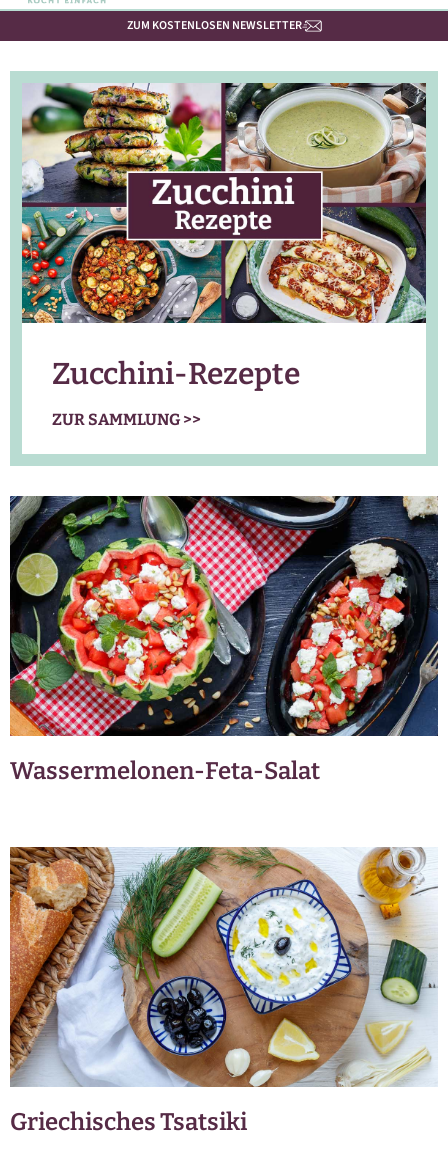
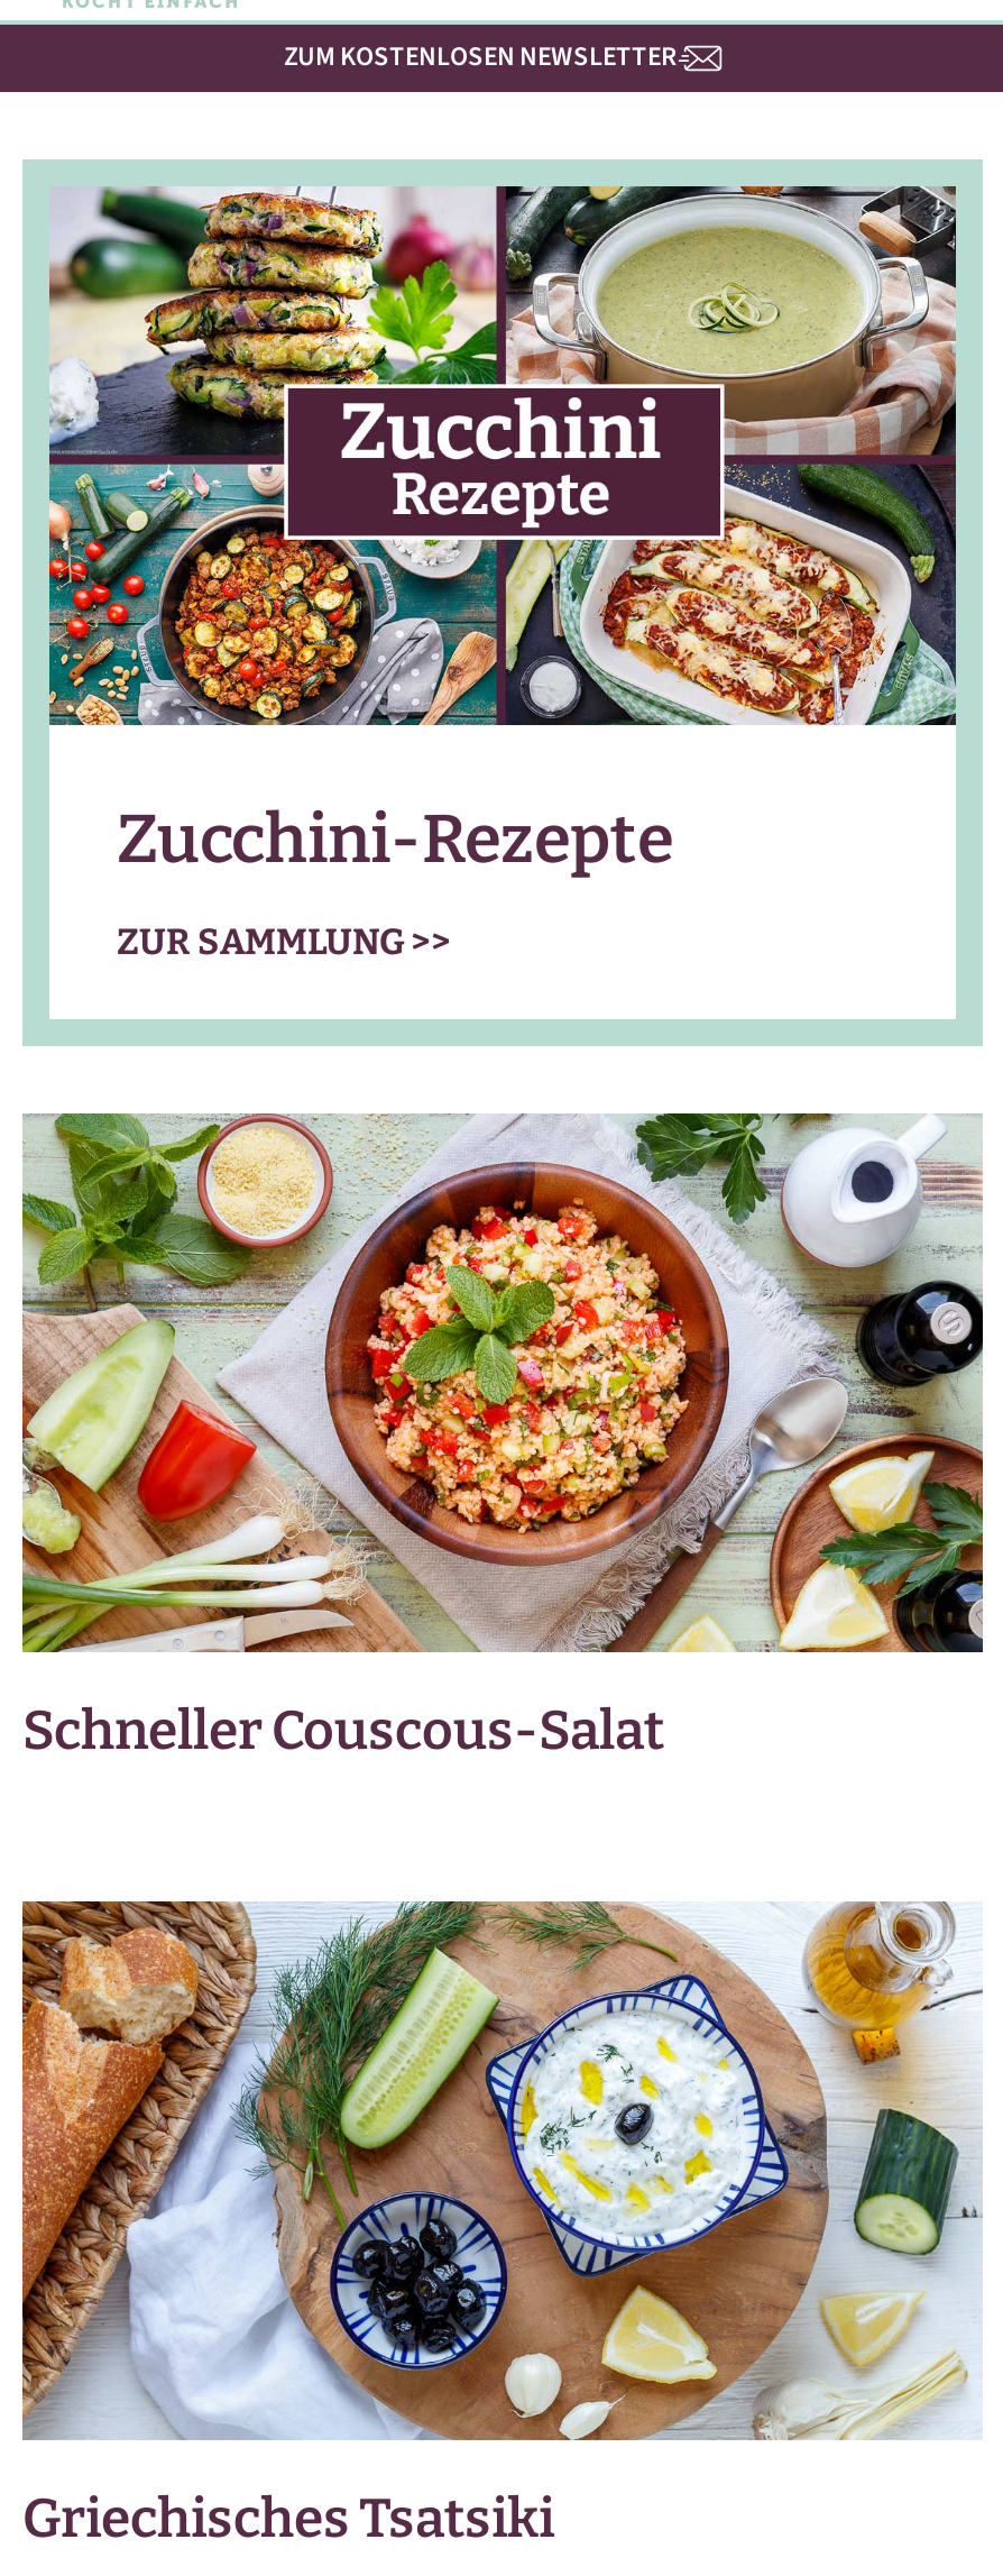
[9,495,439,785] [image] | Wassermelonen-Feta-Salat -> [20,1111,985,1762] [image] | Schneller Couscous-Salat

